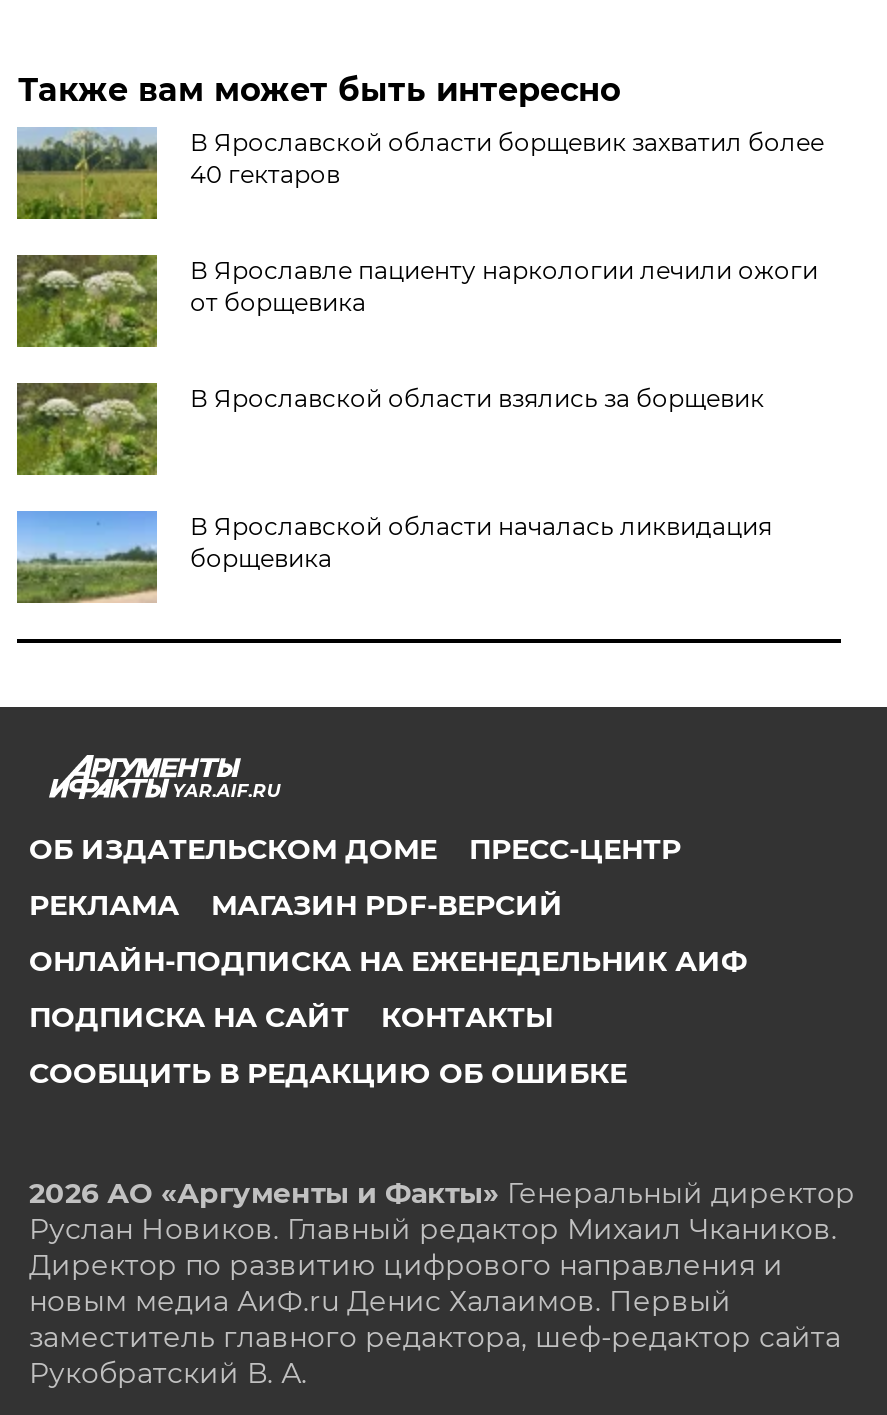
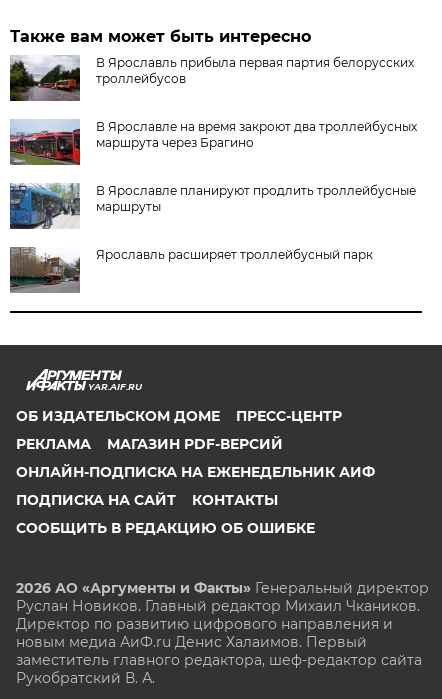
[15,126,824,221] [image] | В Ярославской области борщевик захватил более | 40 гектаров -> [9,55,414,102] [image] | В Ярославль прибыла первая партия белорусских | троллейбусов
[15,253,818,349] [image] | В Ярославле пациенту наркологии лечили ожоги | от борщевика -> [9,119,417,165] [image] | В Ярославле на время закроют два троллейбусных | маршрута через Брагино
[15,381,764,477] [image] | В Ярославской области взялись за борщевик -> [9,183,416,230] [image] | В Ярославле планируют продлить троллейбусные | маршруты
[15,509,772,605] [image] | В Ярославской области началась ликвидация | борщевика -> [9,246,373,294] [image] | Ярославль расширяет троллейбусный парк

